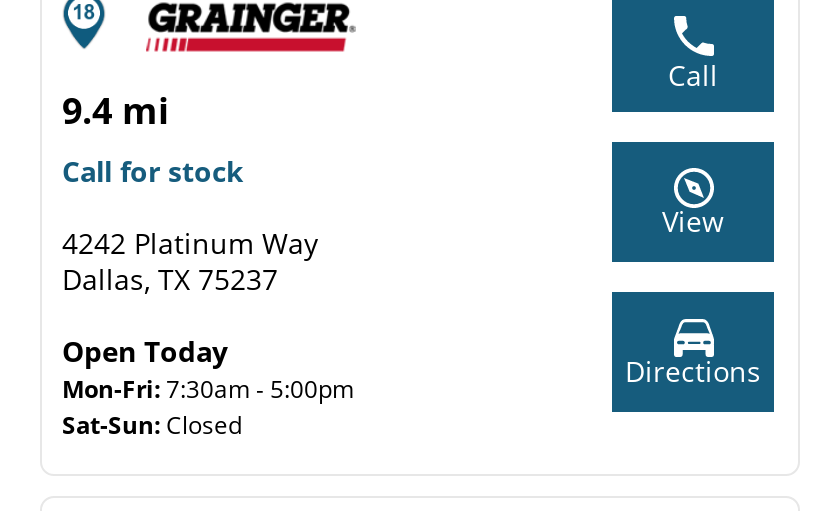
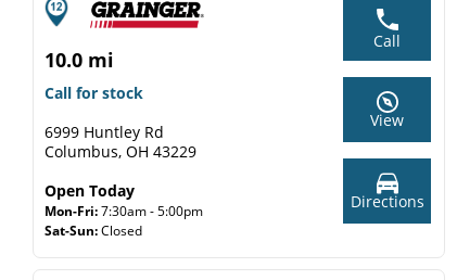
[62,86,170,134] 9.4 mi -> [45,47,114,73] 10.0 mi
[62,224,318,298] 4242 Platinum Way | Dallas, TX 75237 -> [45,122,196,162] 6999 Huntley Rd | Columbus, OH 43229

